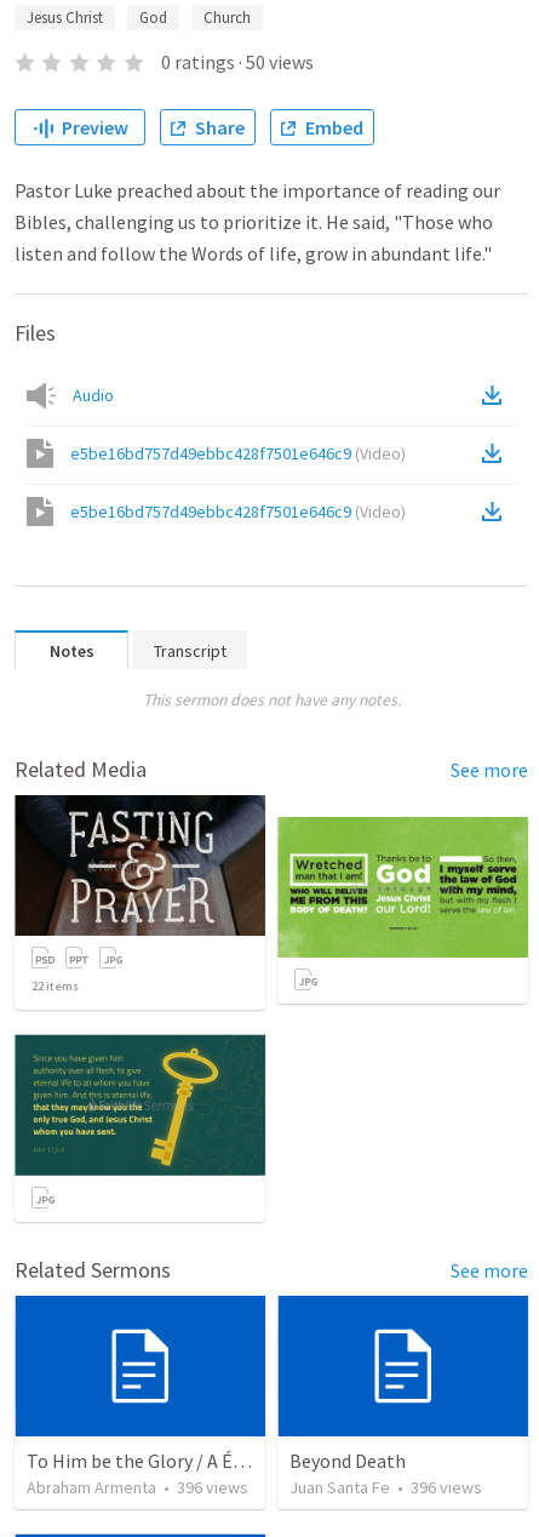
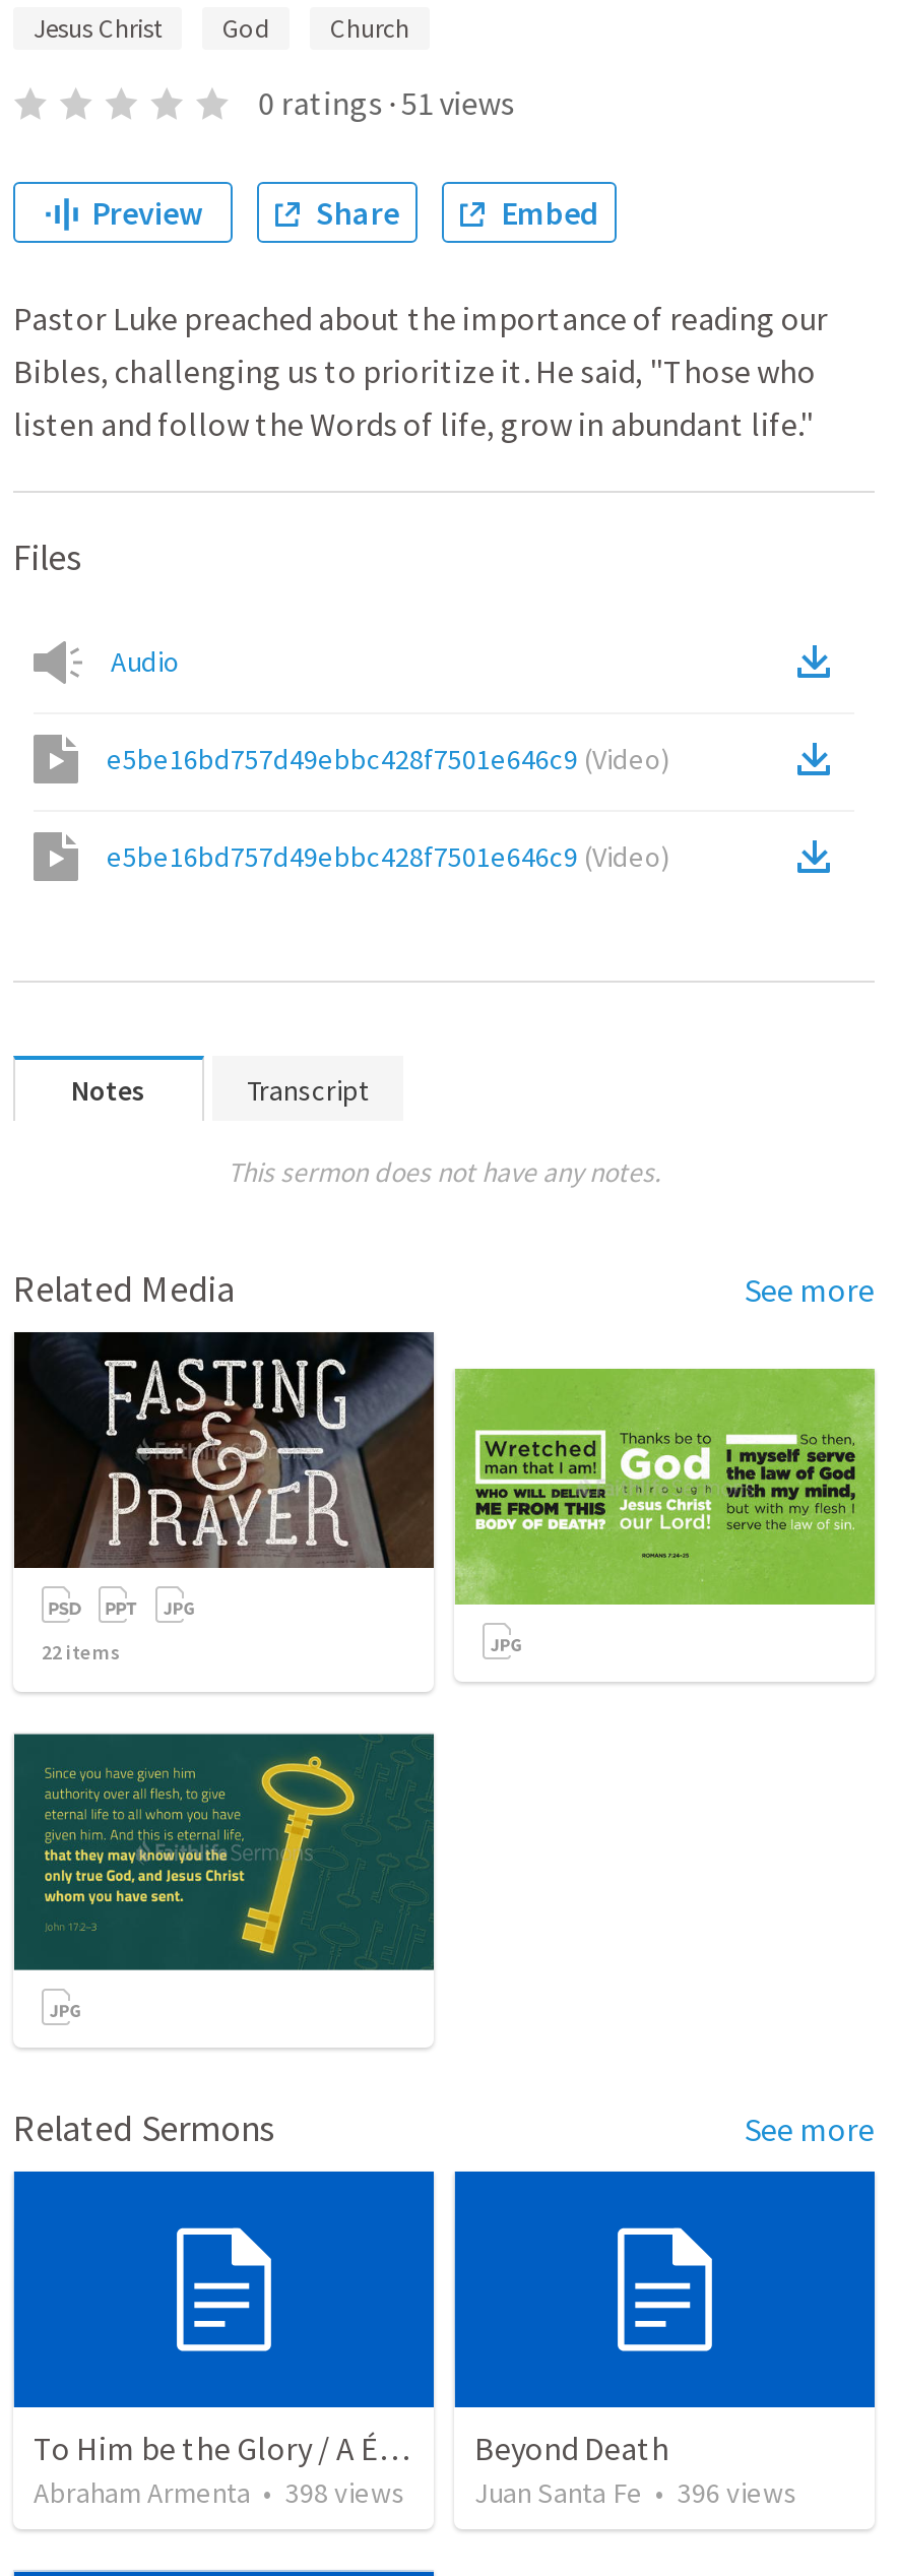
[161,50,313,74] 0 ratings · 50 views -> [258,82,514,123] 0 ratings · 51 views
[27,1477,248,1499] Abraham Armenta • 396 views -> [34,2475,405,2512] Abraham Armenta • 398 views

